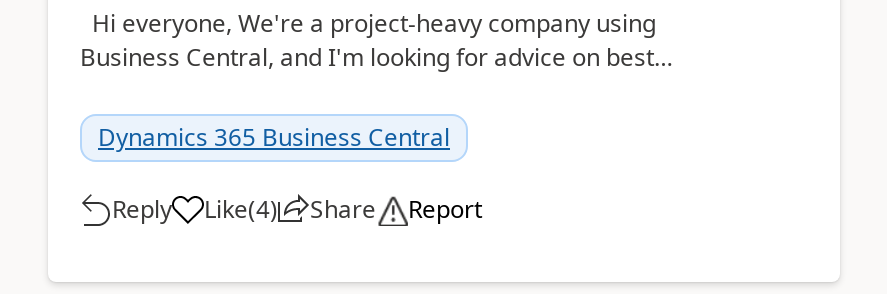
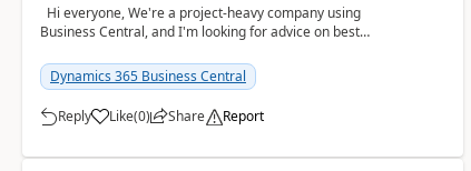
[248,192,278,226] (4) -> [134,107,150,125] (0)

